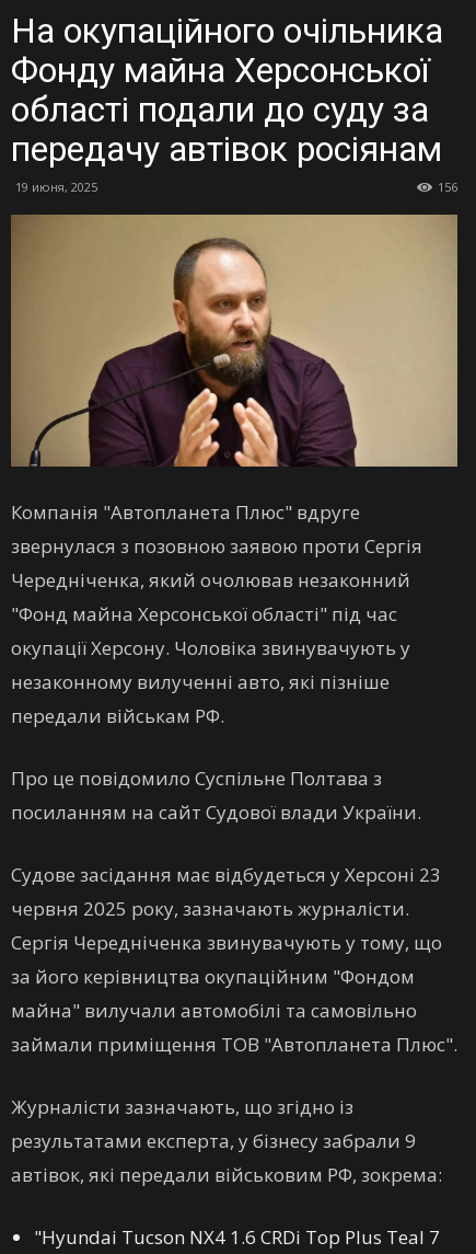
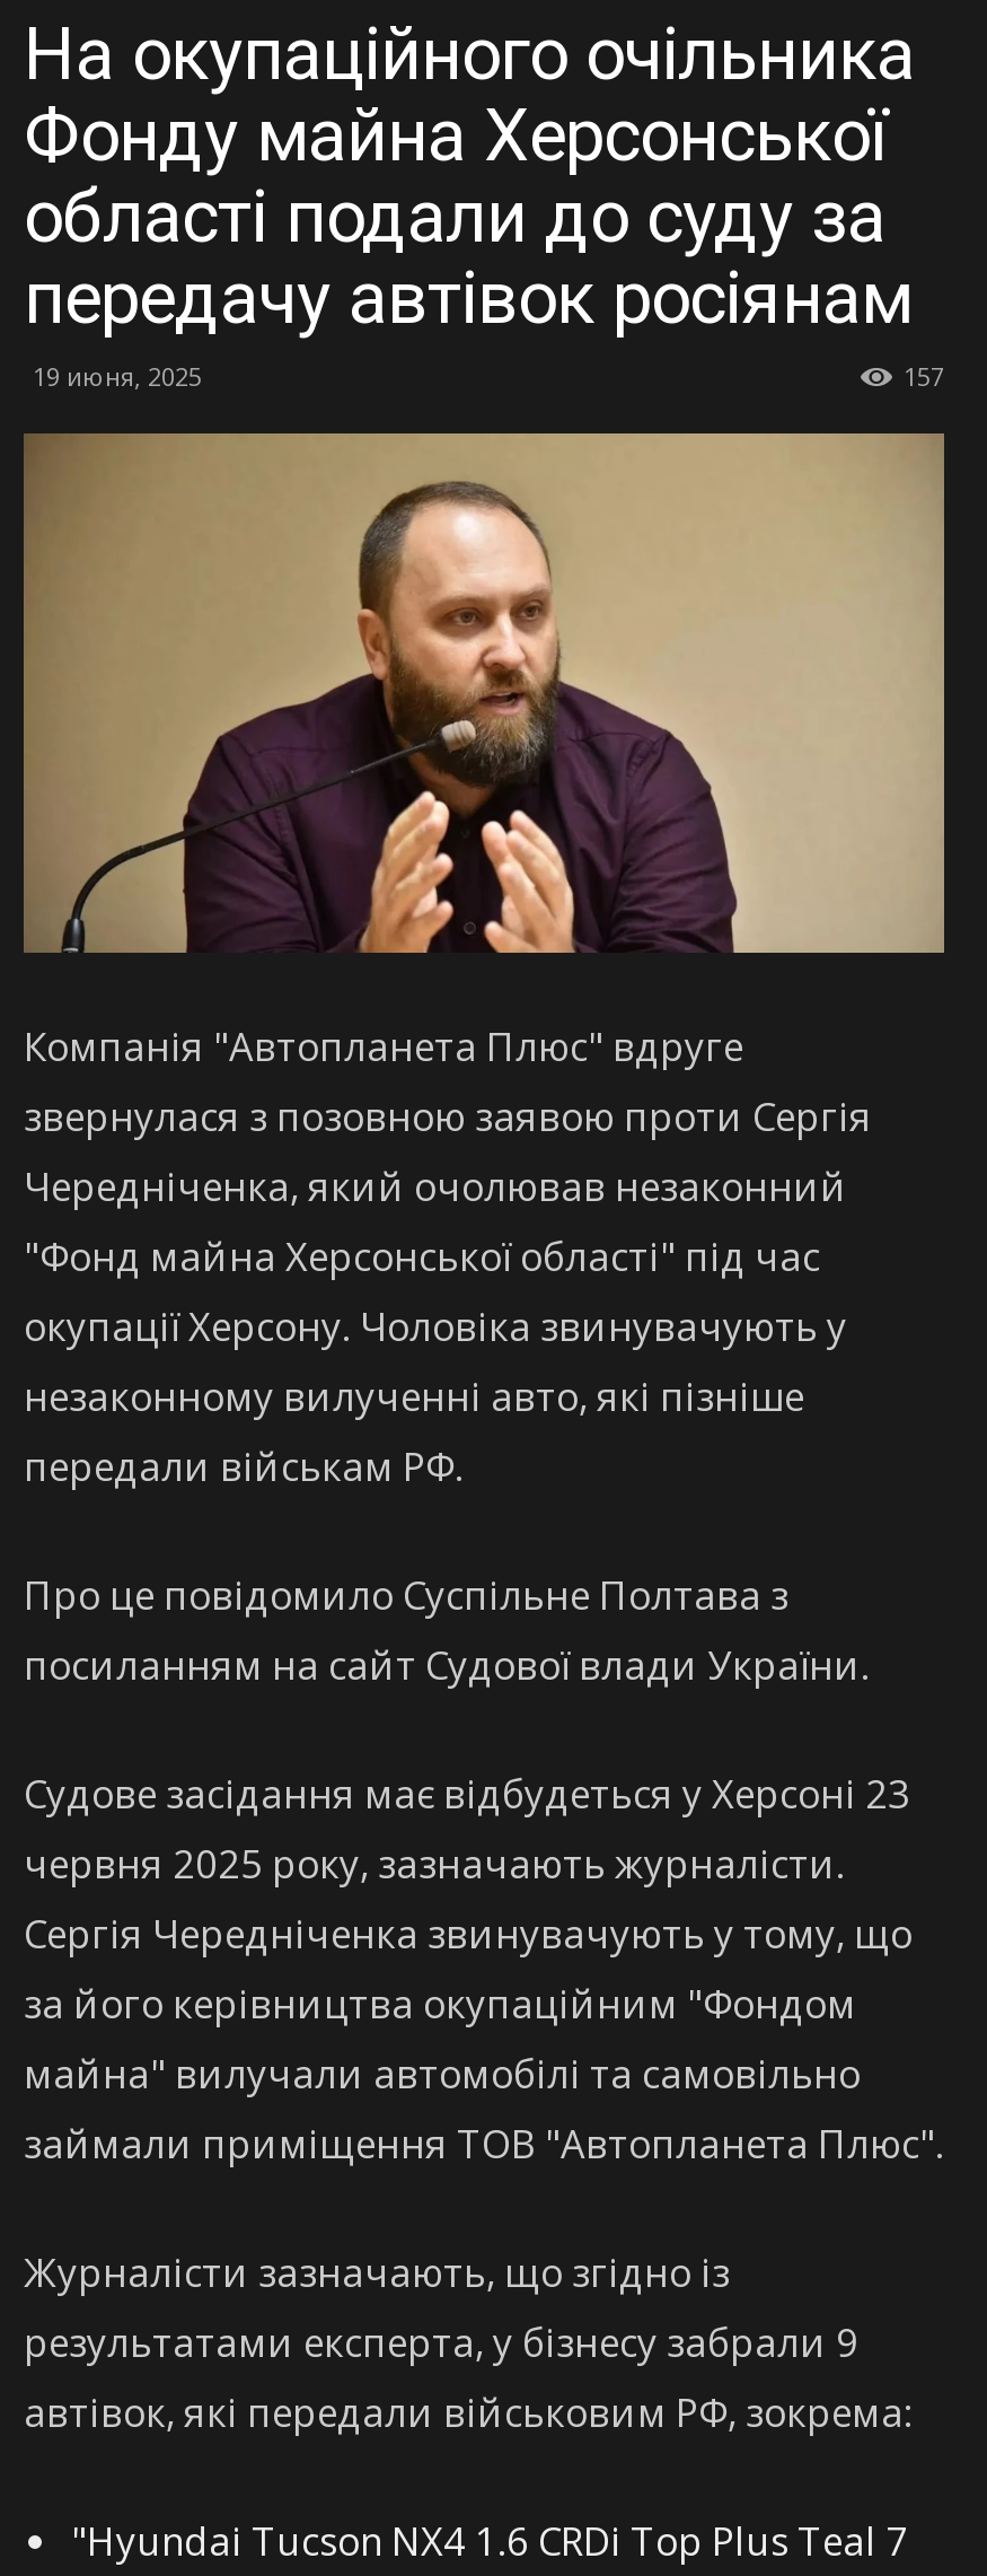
[438,179,457,195] 156 -> [904,359,944,393] 157

